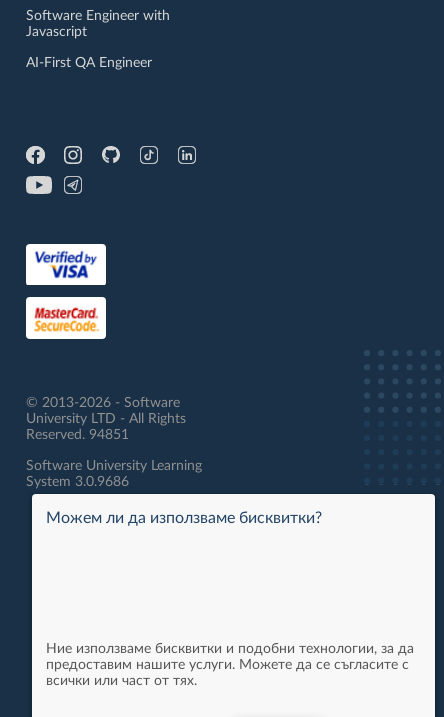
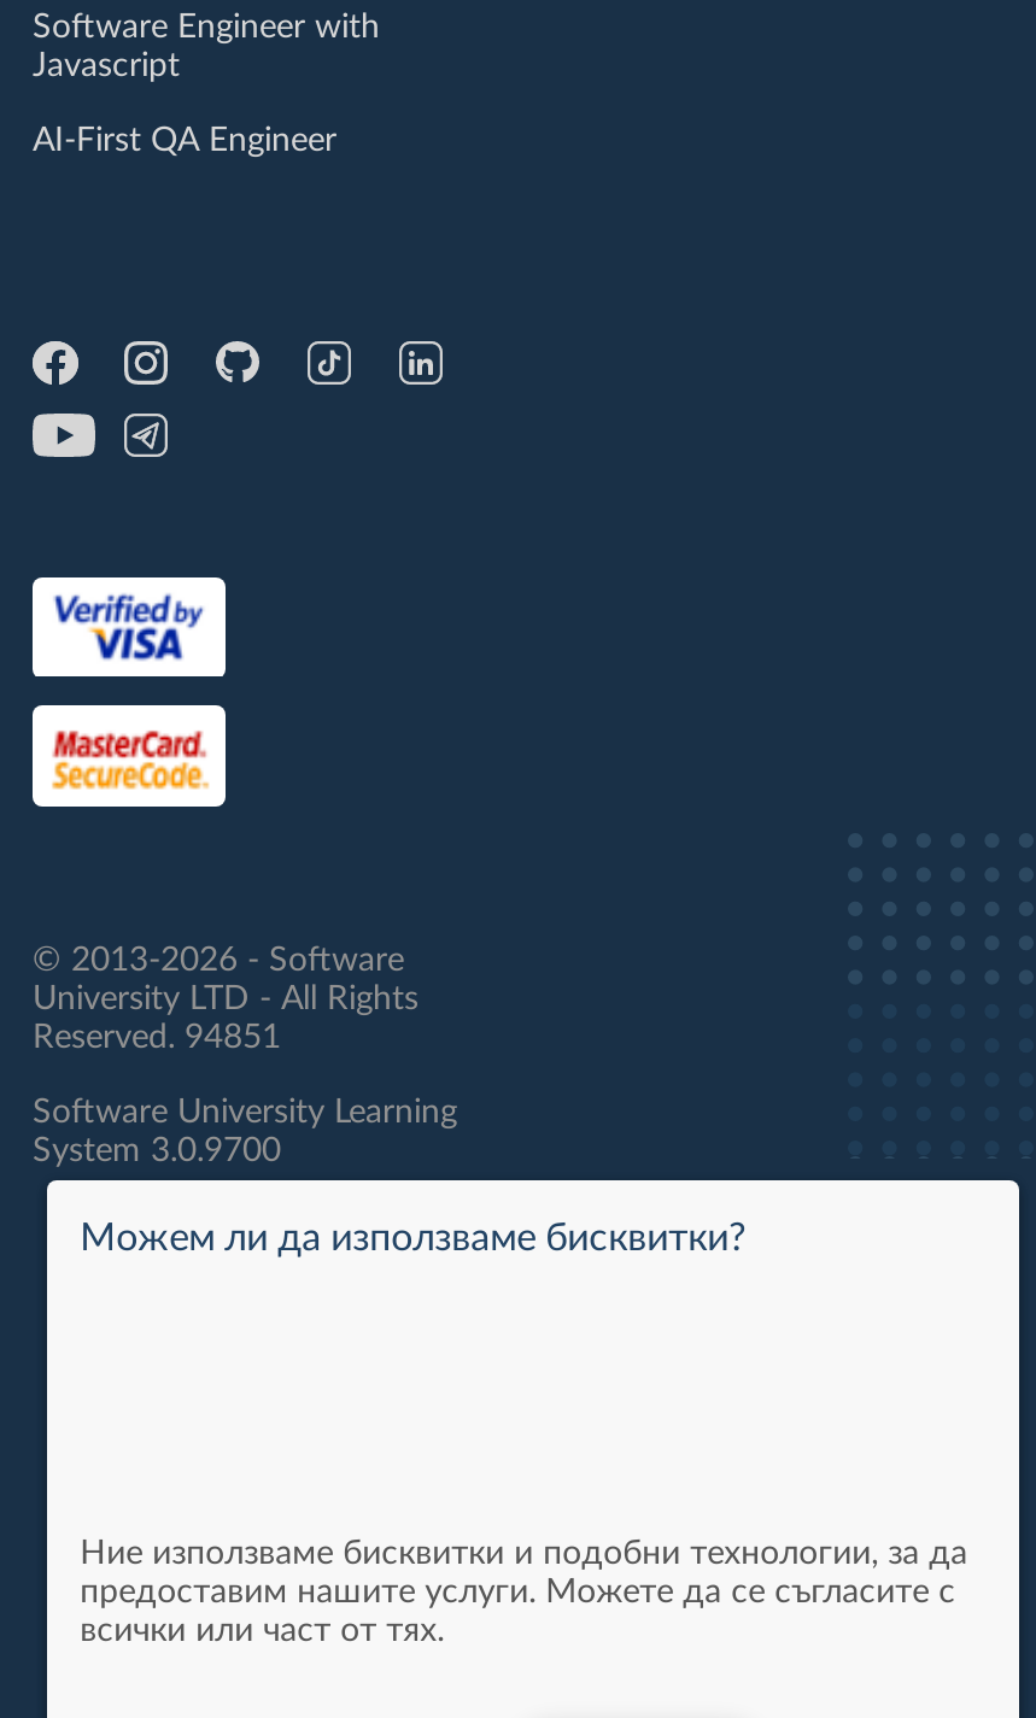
[26,475,129,489] System 3.0.9686 -> [33,1134,281,1168] System 3.0.9700

